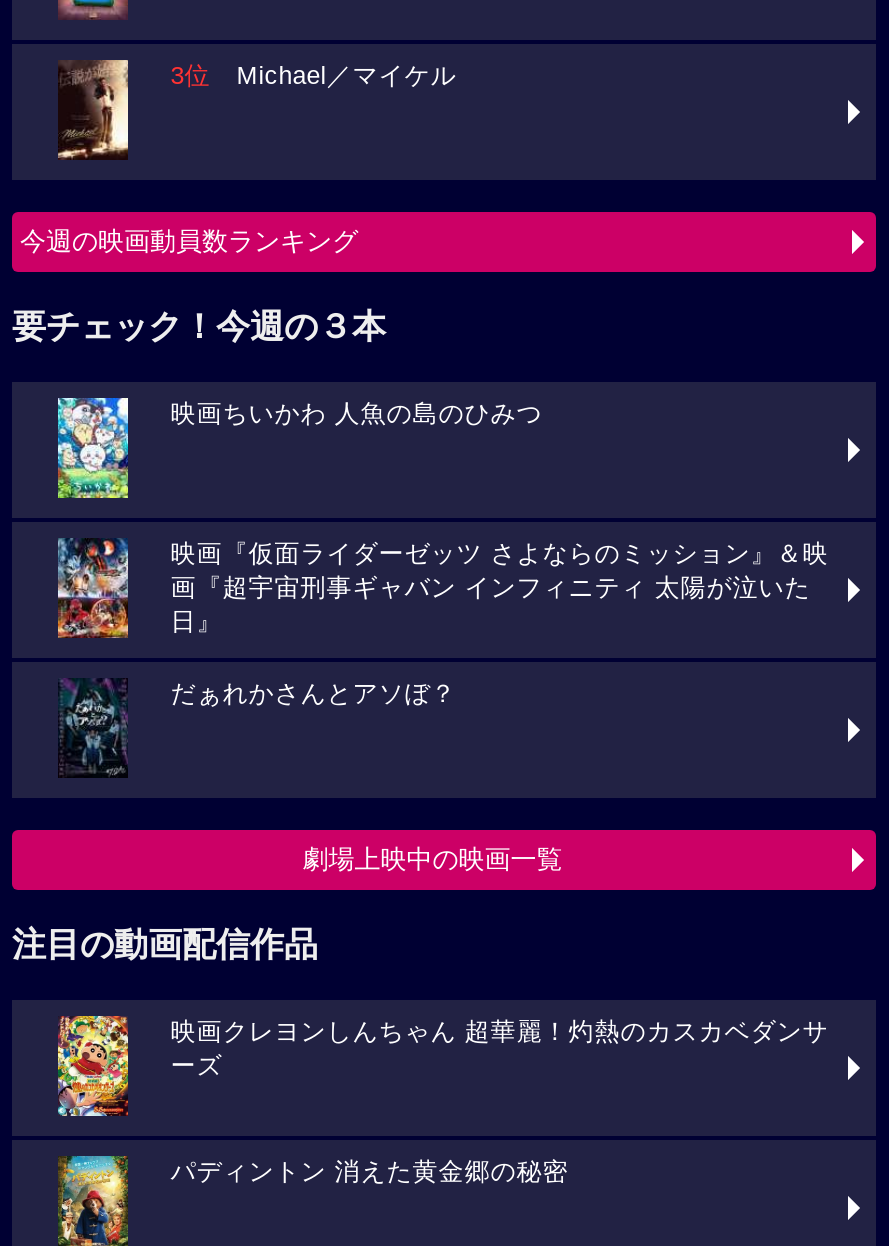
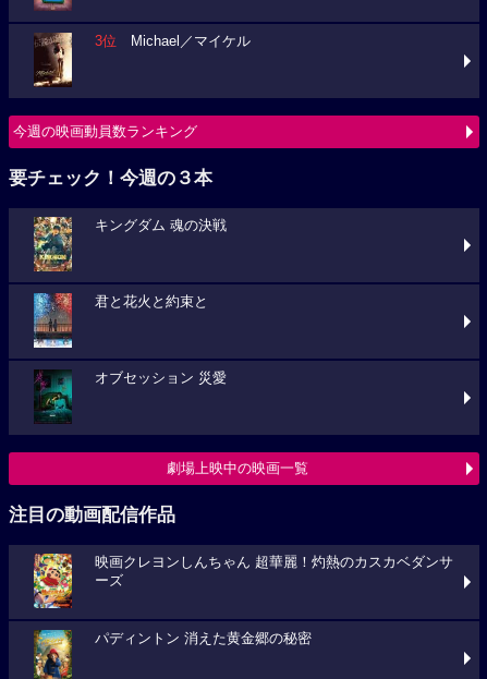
[56,396,543,500] [image] | 映画ちいかわ 人魚の島のひみつ -> [33,216,227,272] [image] | キングダム 魂の決戦
[56,538,829,638] [image] | 映画『仮面ライダーゼッツ さよならのミッション』＆映 | 画『超宇宙刑事ギャバン インフィニティ 太陽が泣いた | 日』 -> [33,292,208,349] [image] | 君と花火と約束と
[60,678,457,774] [image] | だぁれかさんとアソぼ？ -> [34,369,227,421] [image] | オブセッション 災愛

